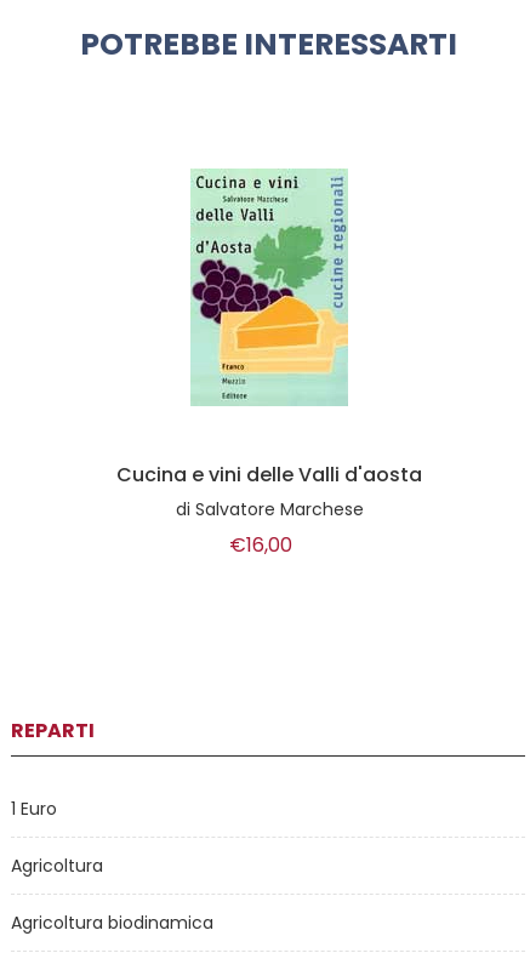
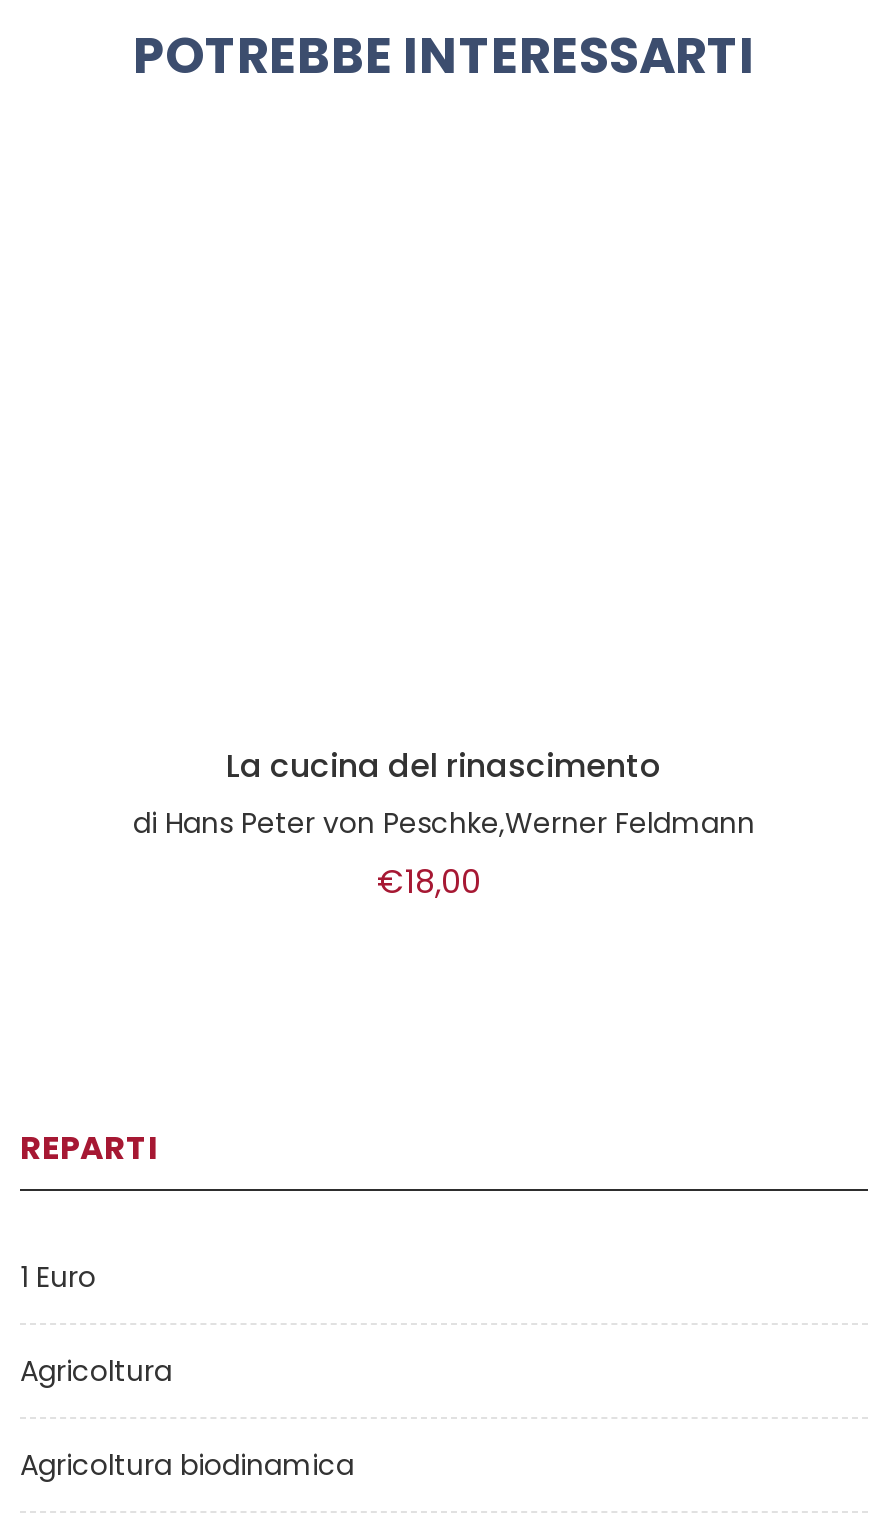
[190,169,349,407] [image] -> none
[115,461,421,559] Cucina e vini delle Valli d'aosta | di Salvatore Marchese | €16,00 -> [133,743,755,905] La cucina del rinascimento | di Hans Peter von Peschke,Werner Feldmann | €18,00

